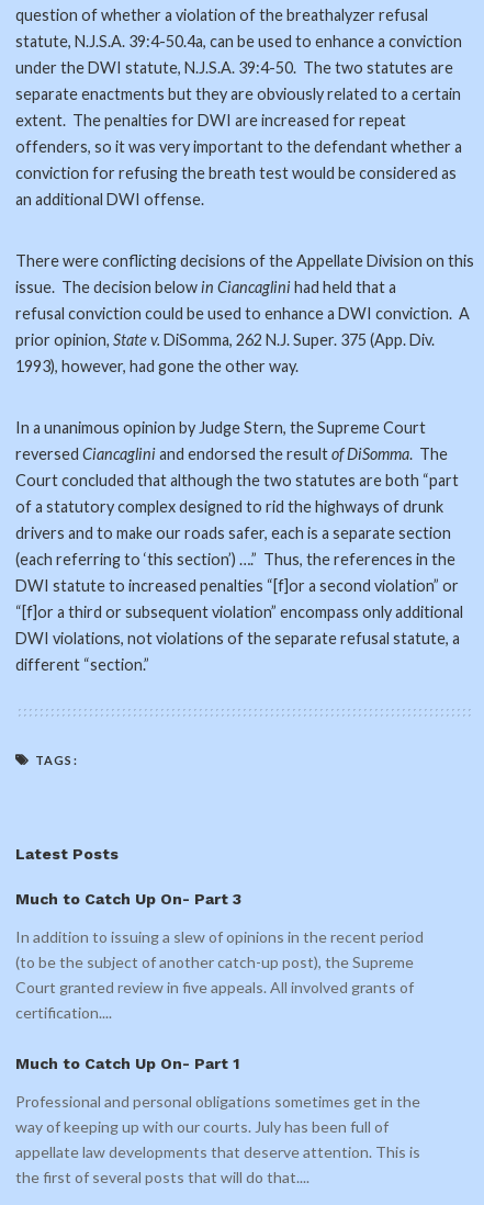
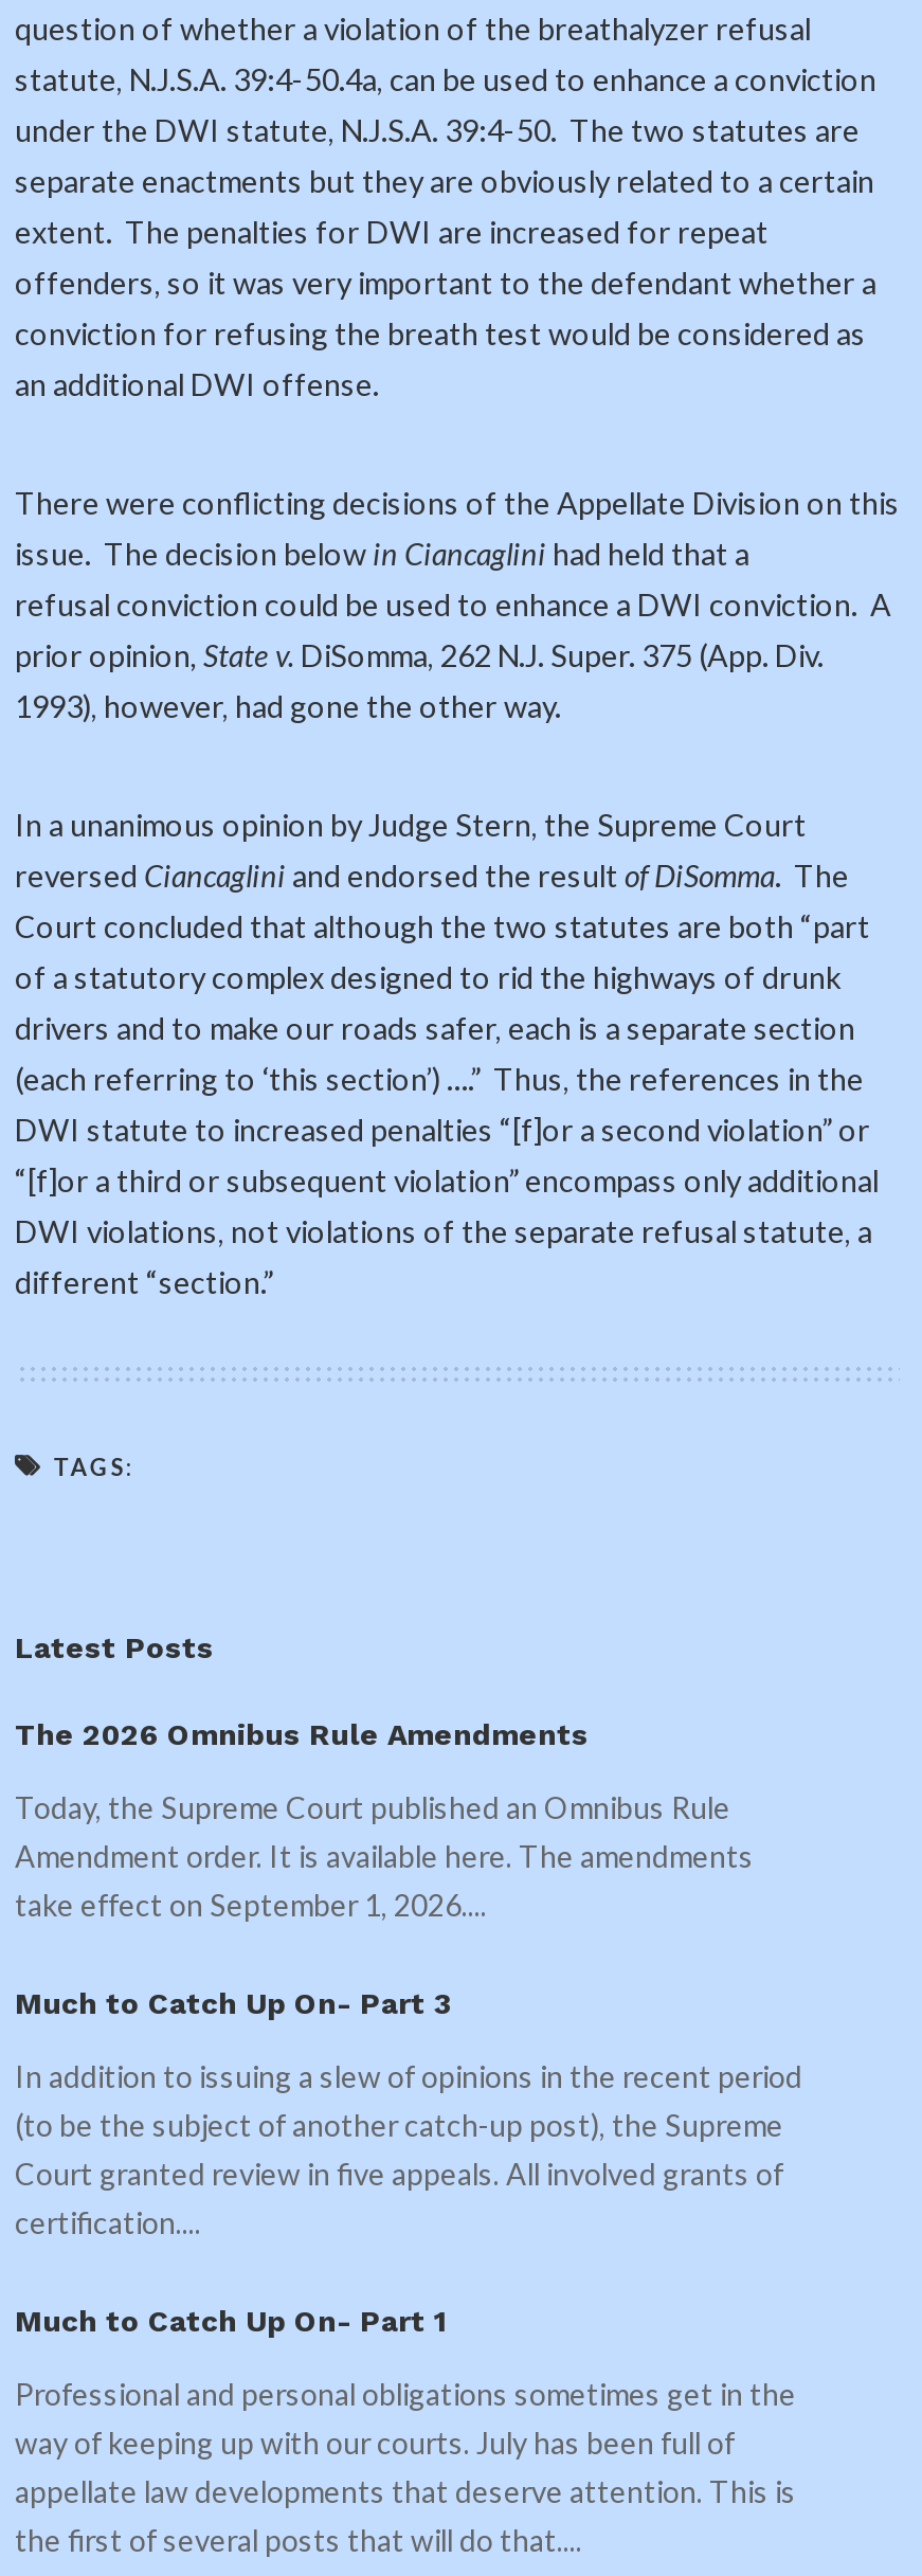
none -> [15,1717,754,1923] The 2026 Omnibus Rule Amendments | Today, the Supreme Court published an Omnibus Rule | Amendment order. It is available here. The amendments | take effect on September 1, 2026....

